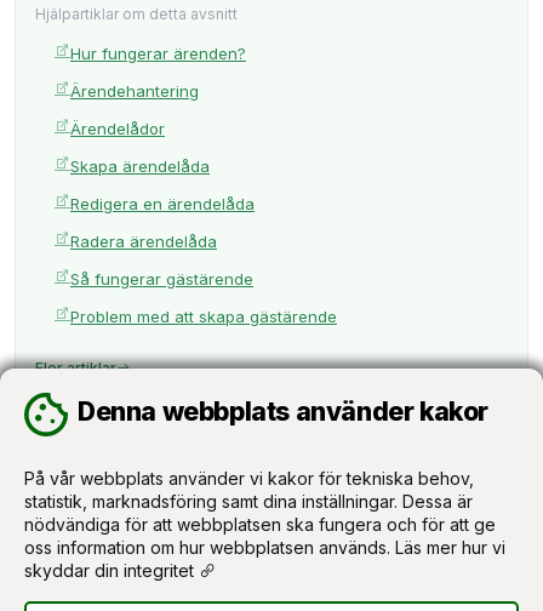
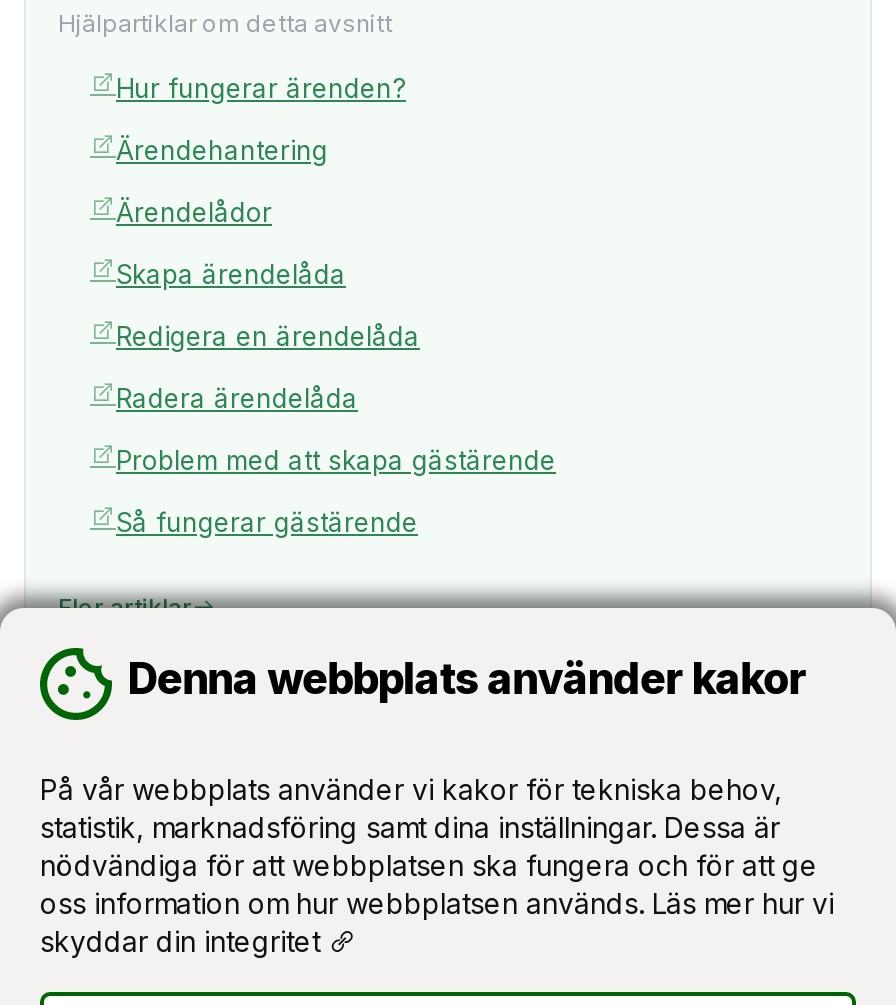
moved [70,269,253,289] -> [116,506,418,538]: Så fungerar gästärende
moved [70,307,337,326] -> [116,444,556,476]: Problem med att skapa gästärende

